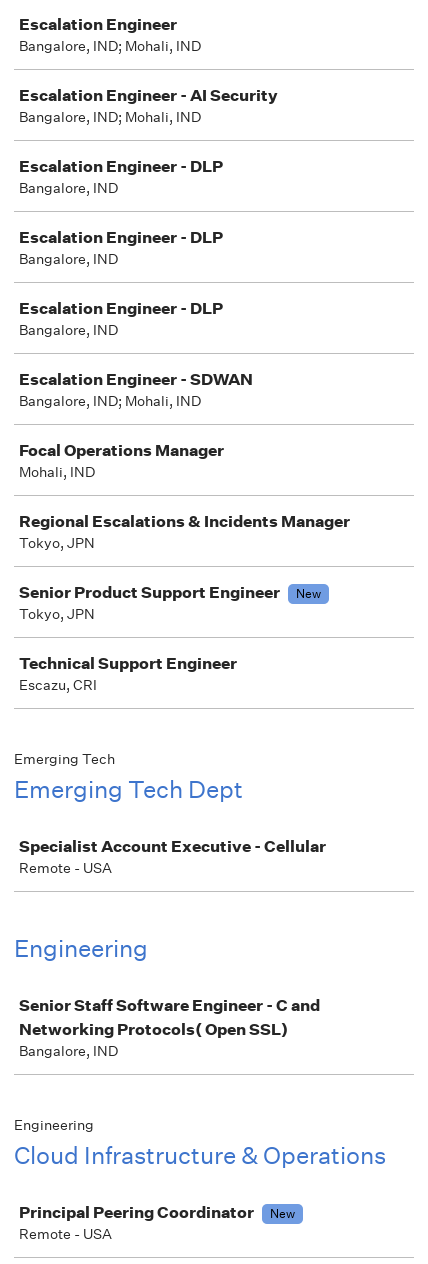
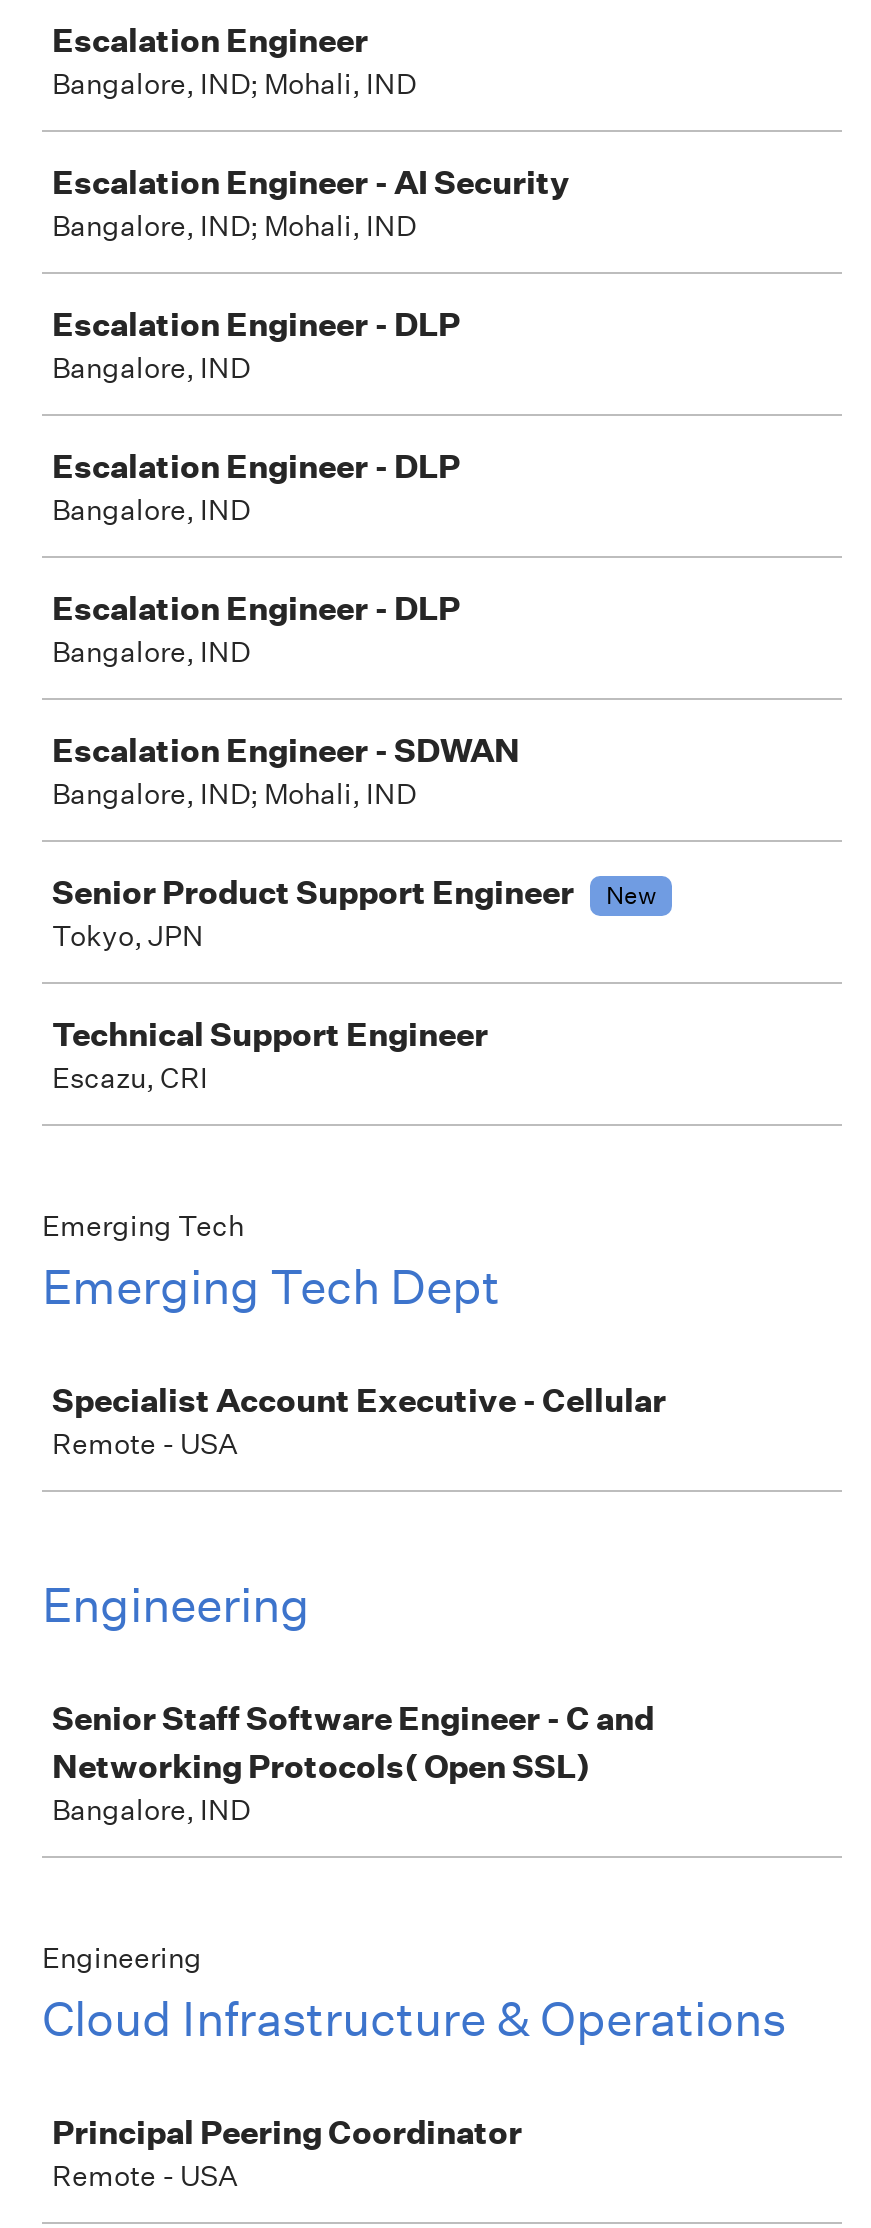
[19,440,350,552] Focal Operations Manager | Mohali, IND | Regional Escalations & Incidents Manager | Tokyo, JPN -> none
[270,1205,295,1222] New -> none

